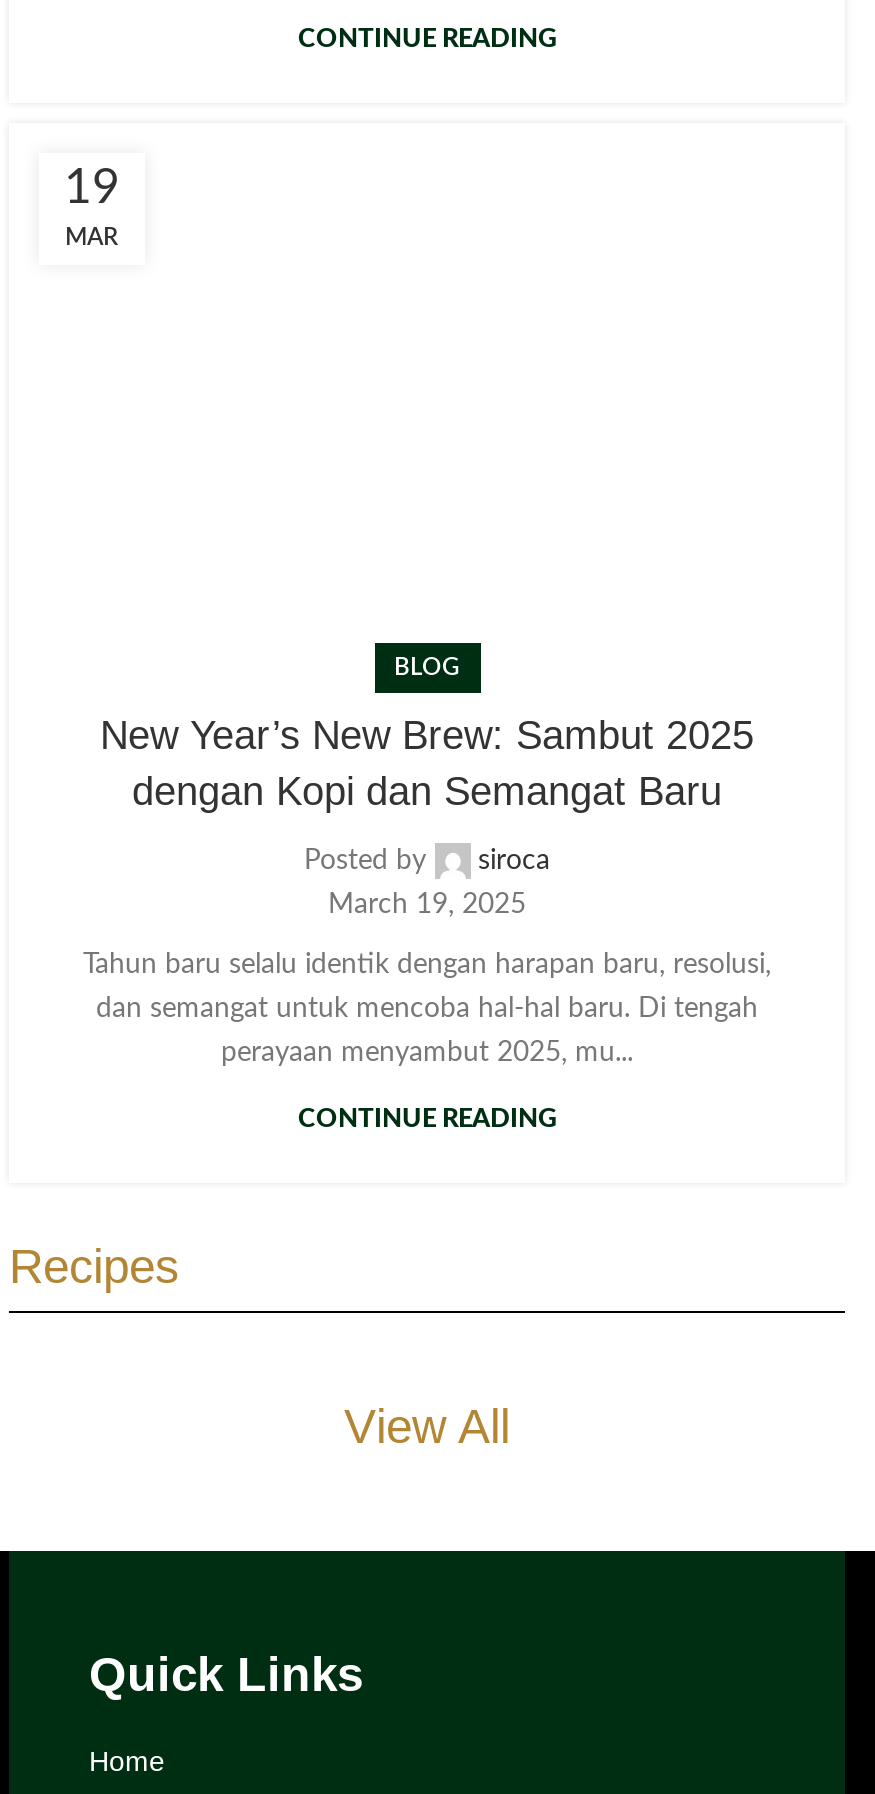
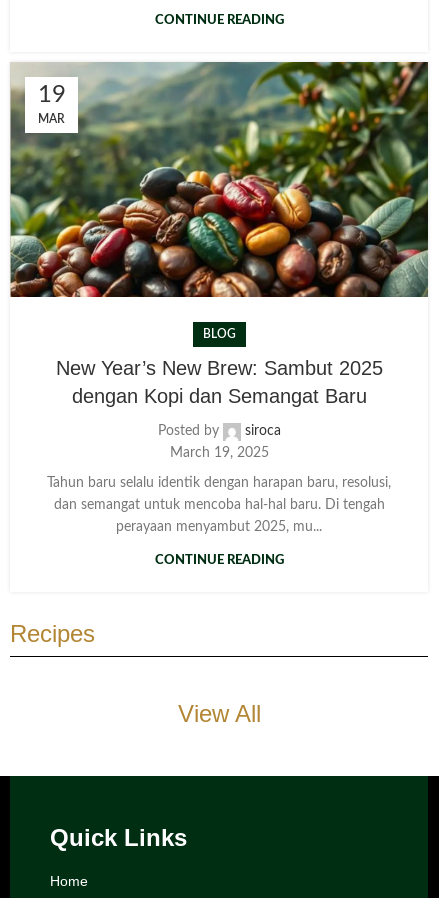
none -> [9,61,429,298] [image]

